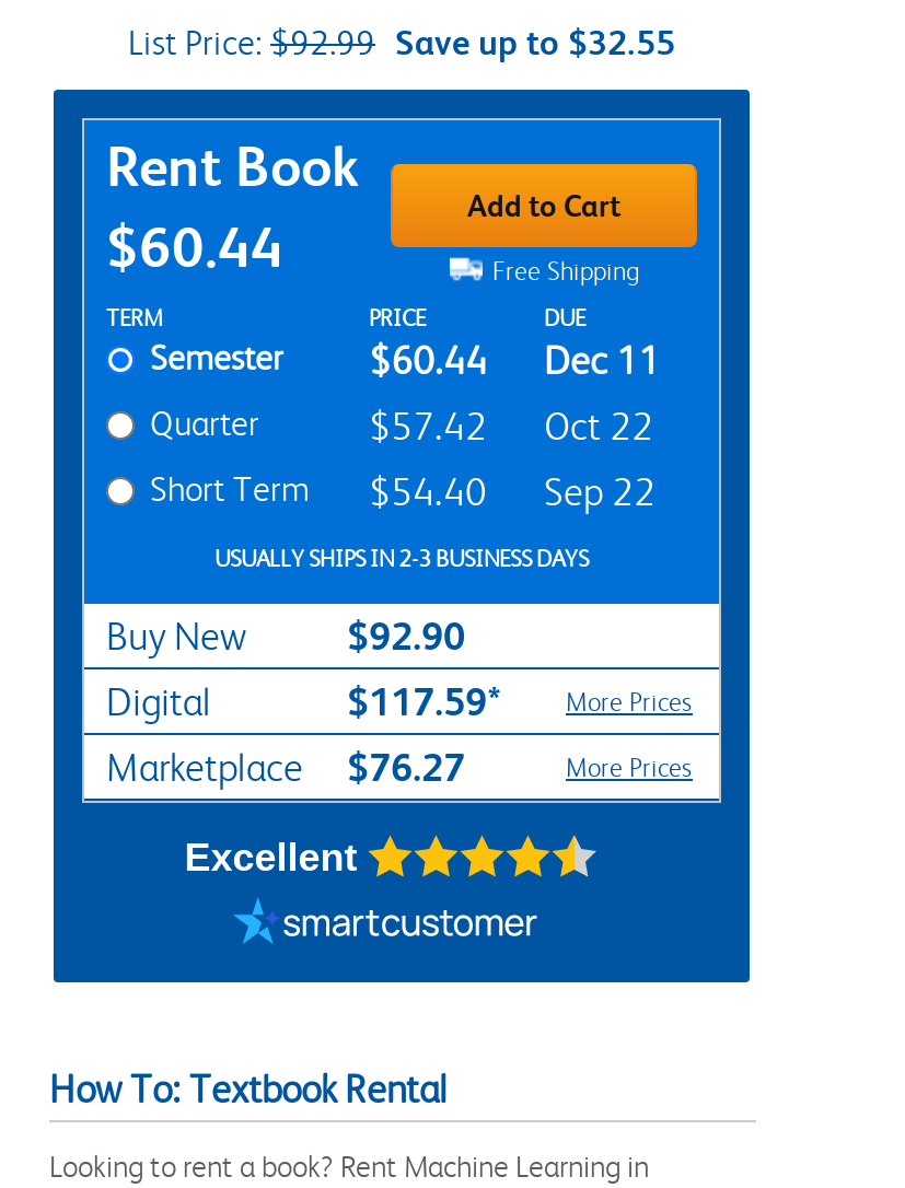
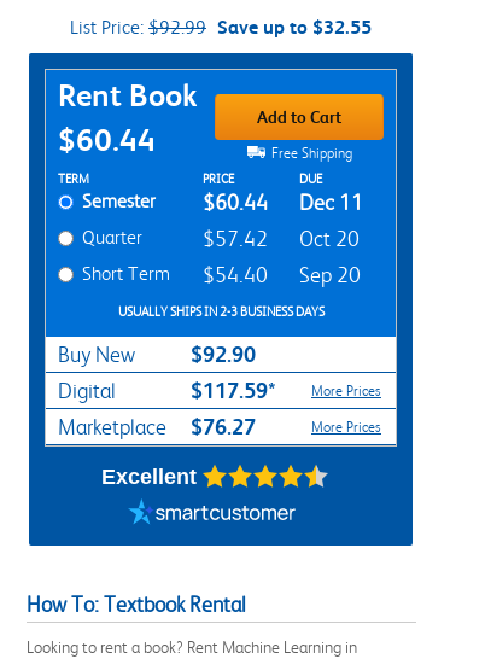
[369,404,653,448] $57.42 Oct 22 -> [203,227,360,251] $57.42 Oct 20
[150,468,655,514] Short Term $54.40 Sep 22 -> [82,262,361,287] Short Term $54.40 Sep 20

